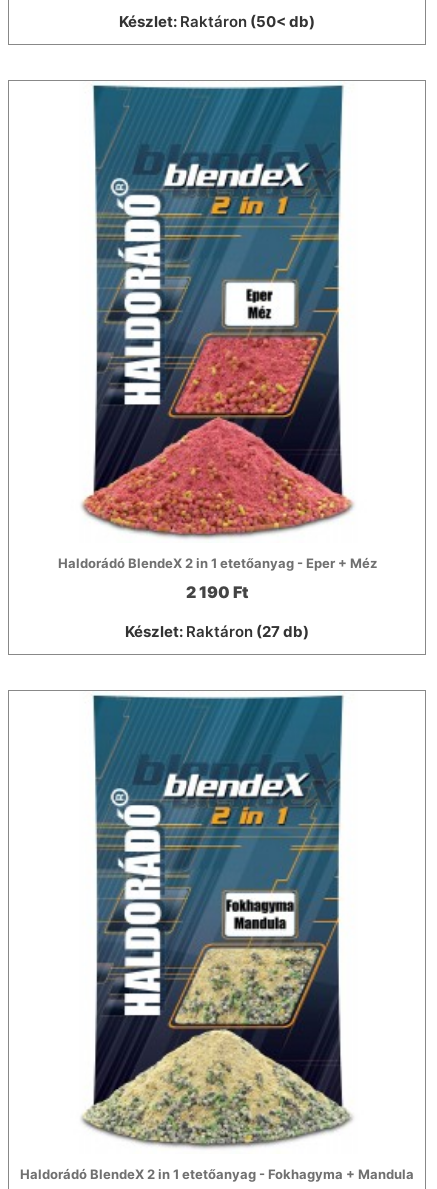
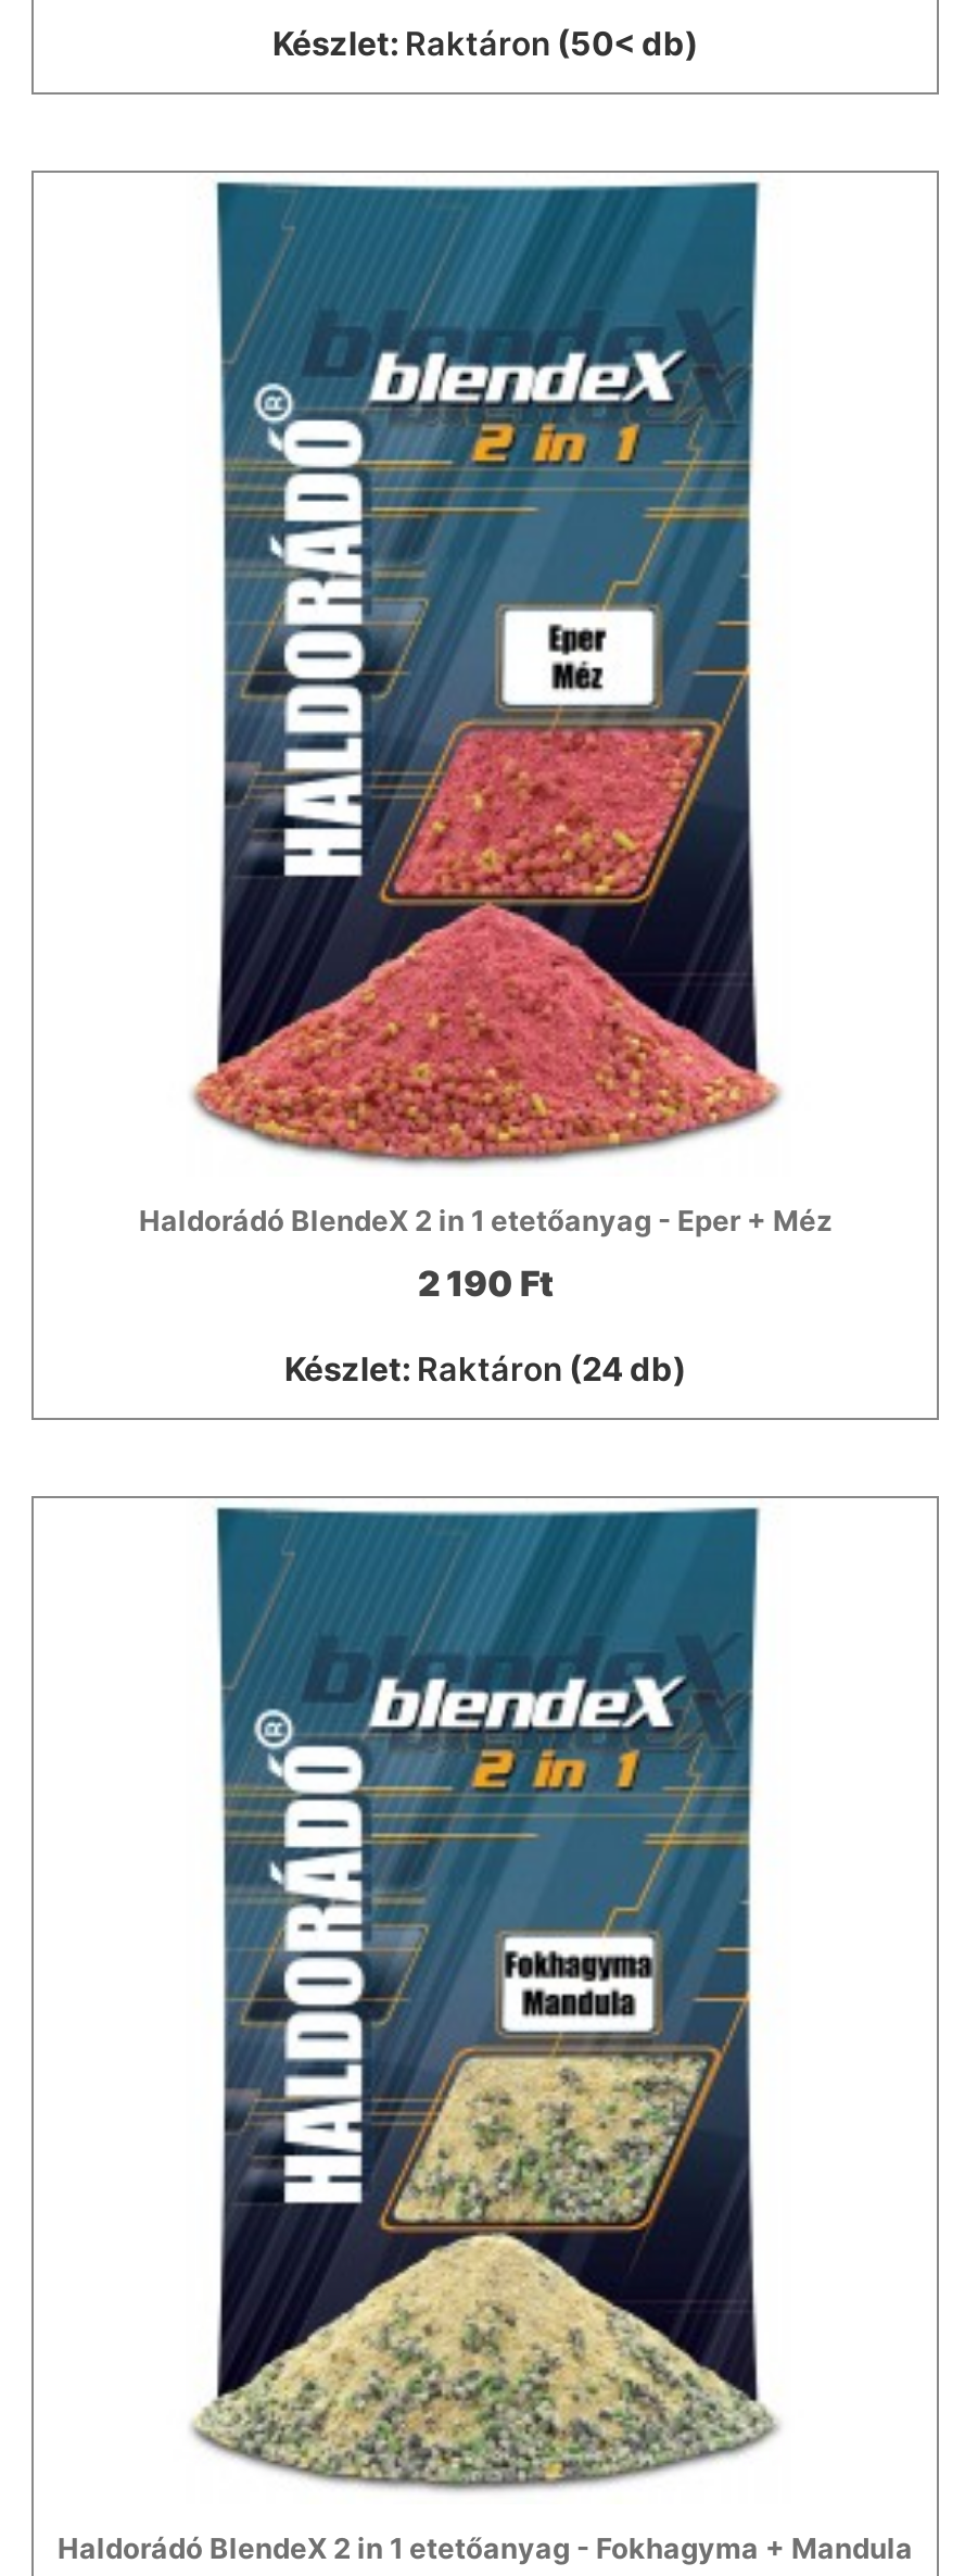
[125,622,309,641] Készlet: Raktáron (27 db) -> [284,1349,686,1391] Készlet: Raktáron (24 db)

